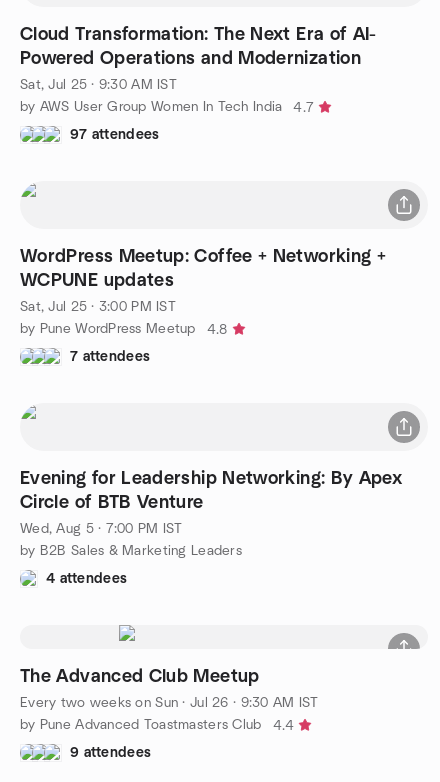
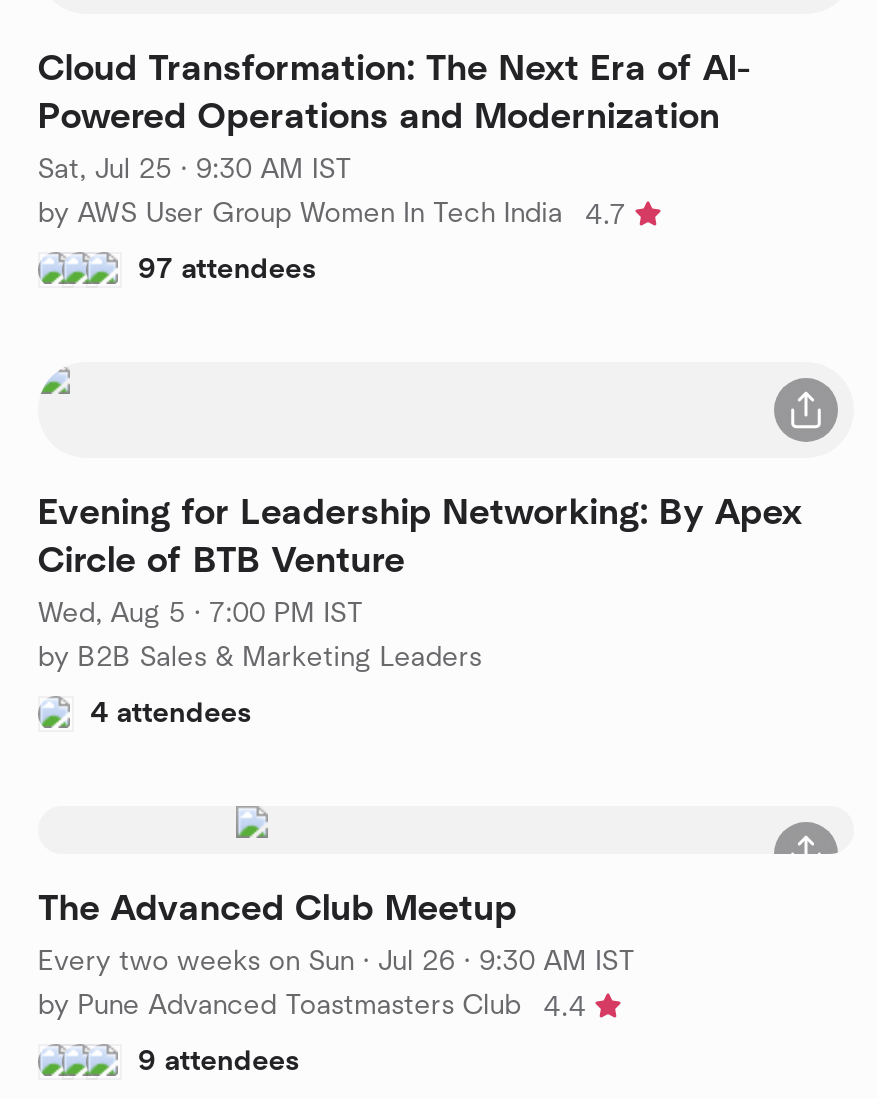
[20,247,386,363] WordPress Meetup: Coffee + Networking + | WCPUNE updates | Sat, Jul 25 · 3:00 PM IST | by Pune WordPress Meetup | 4.8 | 7 attendees -> none

